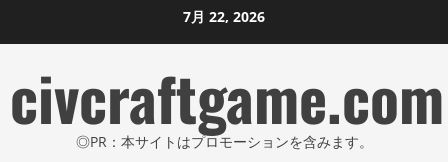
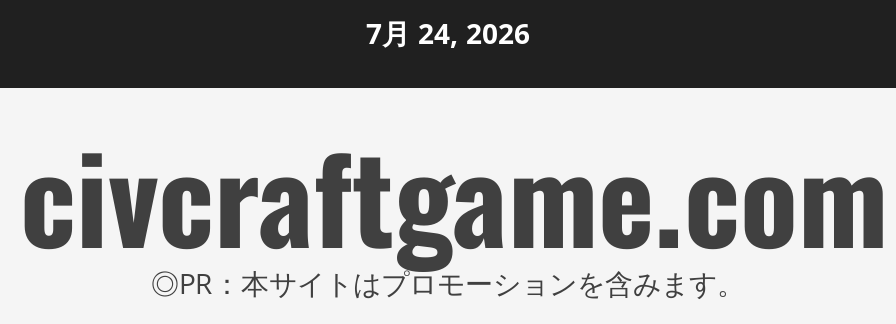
[183,7,265,26] 7月 22, 2026 -> [366,14,530,52] 7月 24, 2026

